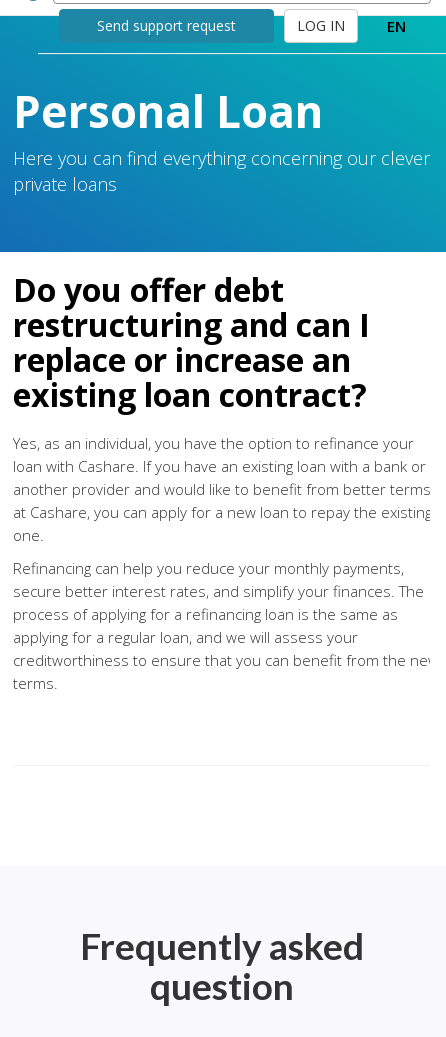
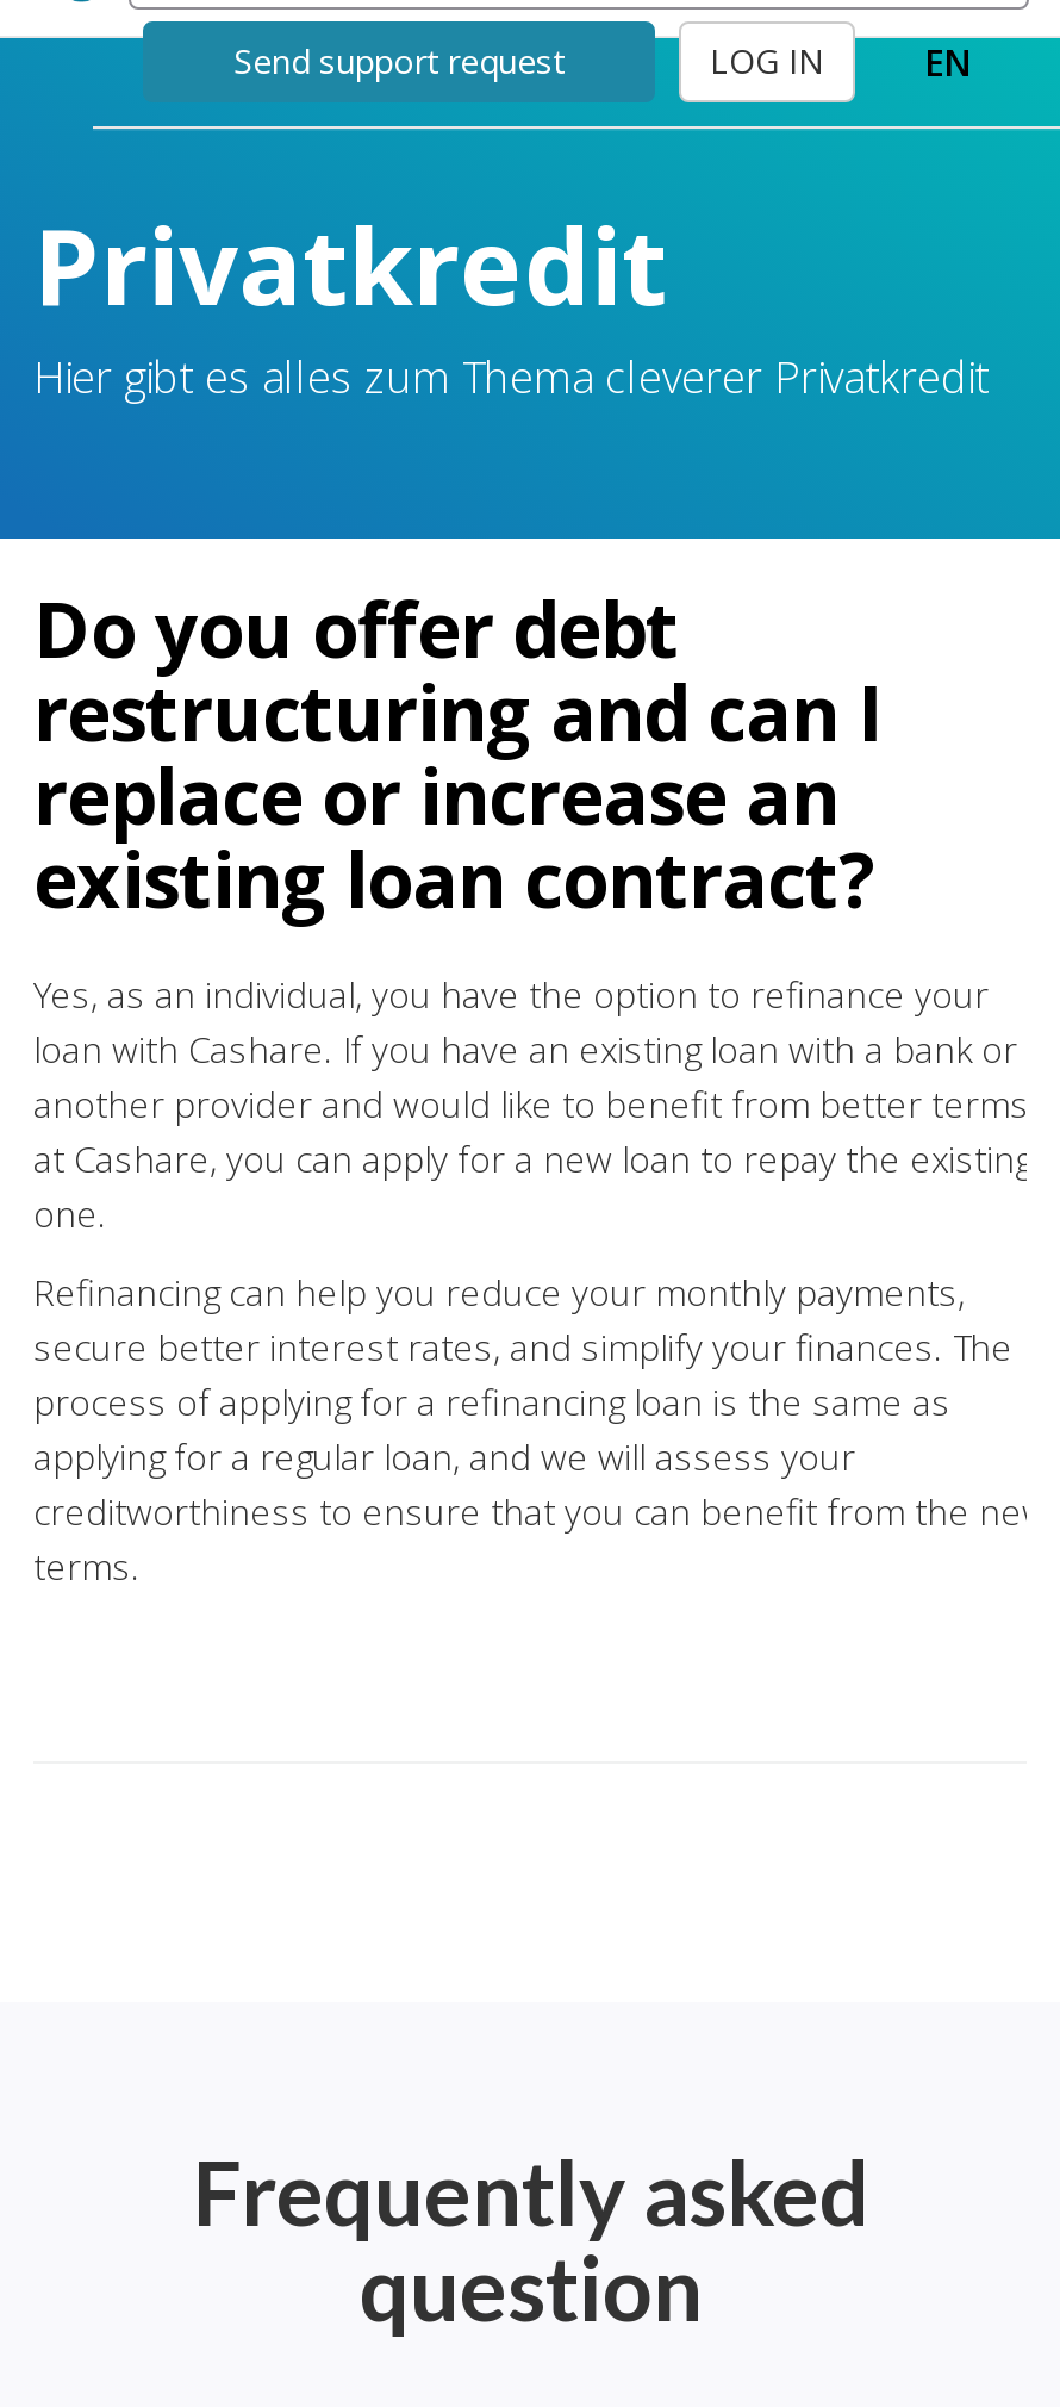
[13,81,430,196] Personal Loan | Here you can find everything concerning our clever | private loans -> [33,193,989,405] Privatkredit | Hier gibt es alles zum Thema cleverer Privatkredit

